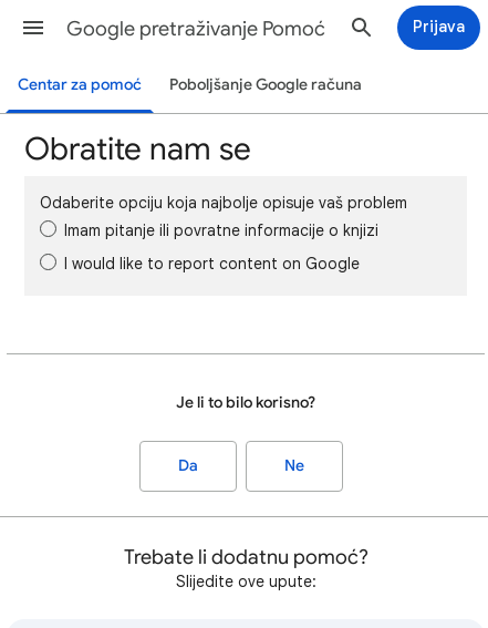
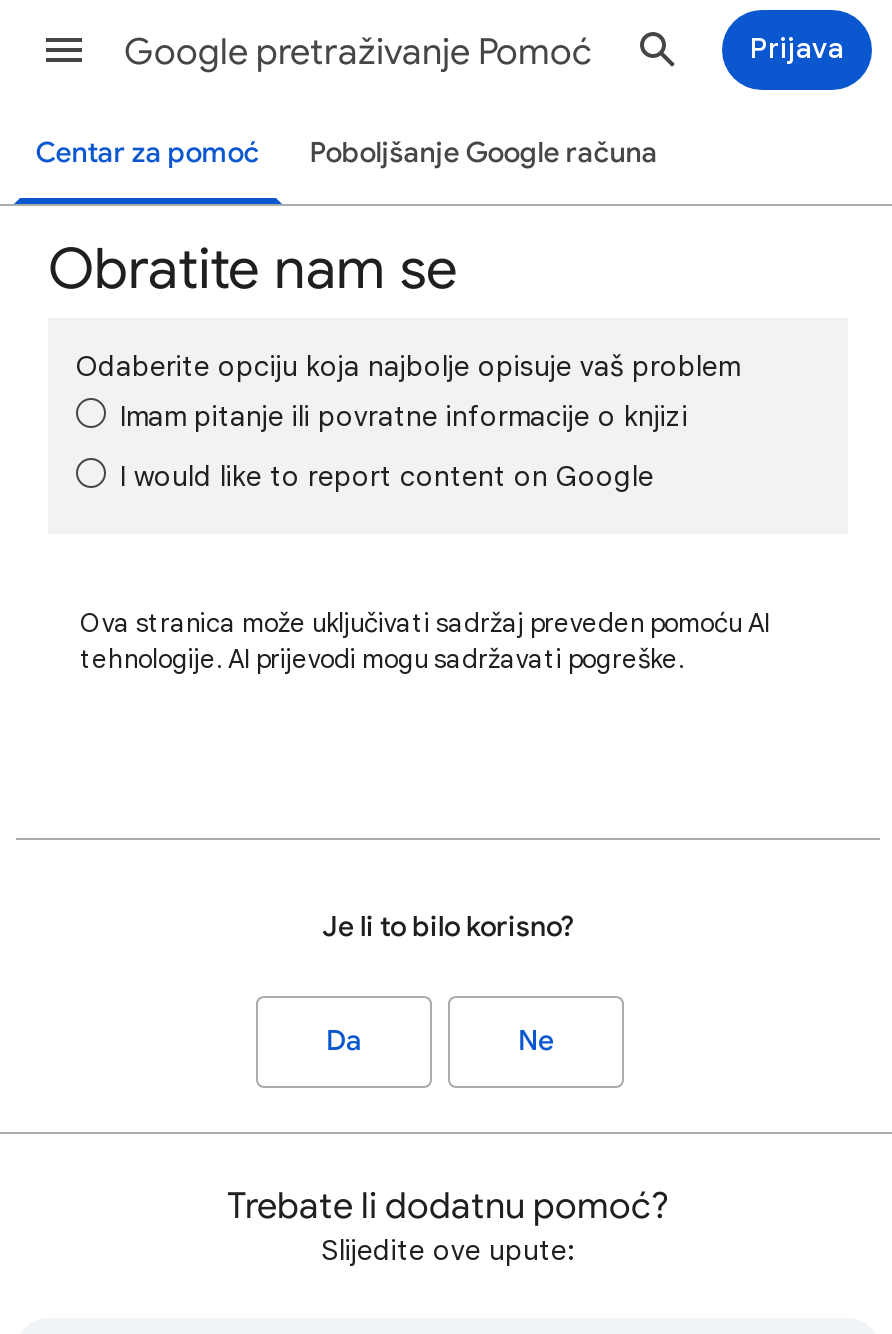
none -> [80,606,770,676] Ova stranica može uključivati sadržaj preveden pomoću AI | tehnologije. AI prijevodi mogu sadržavati pogreške.

